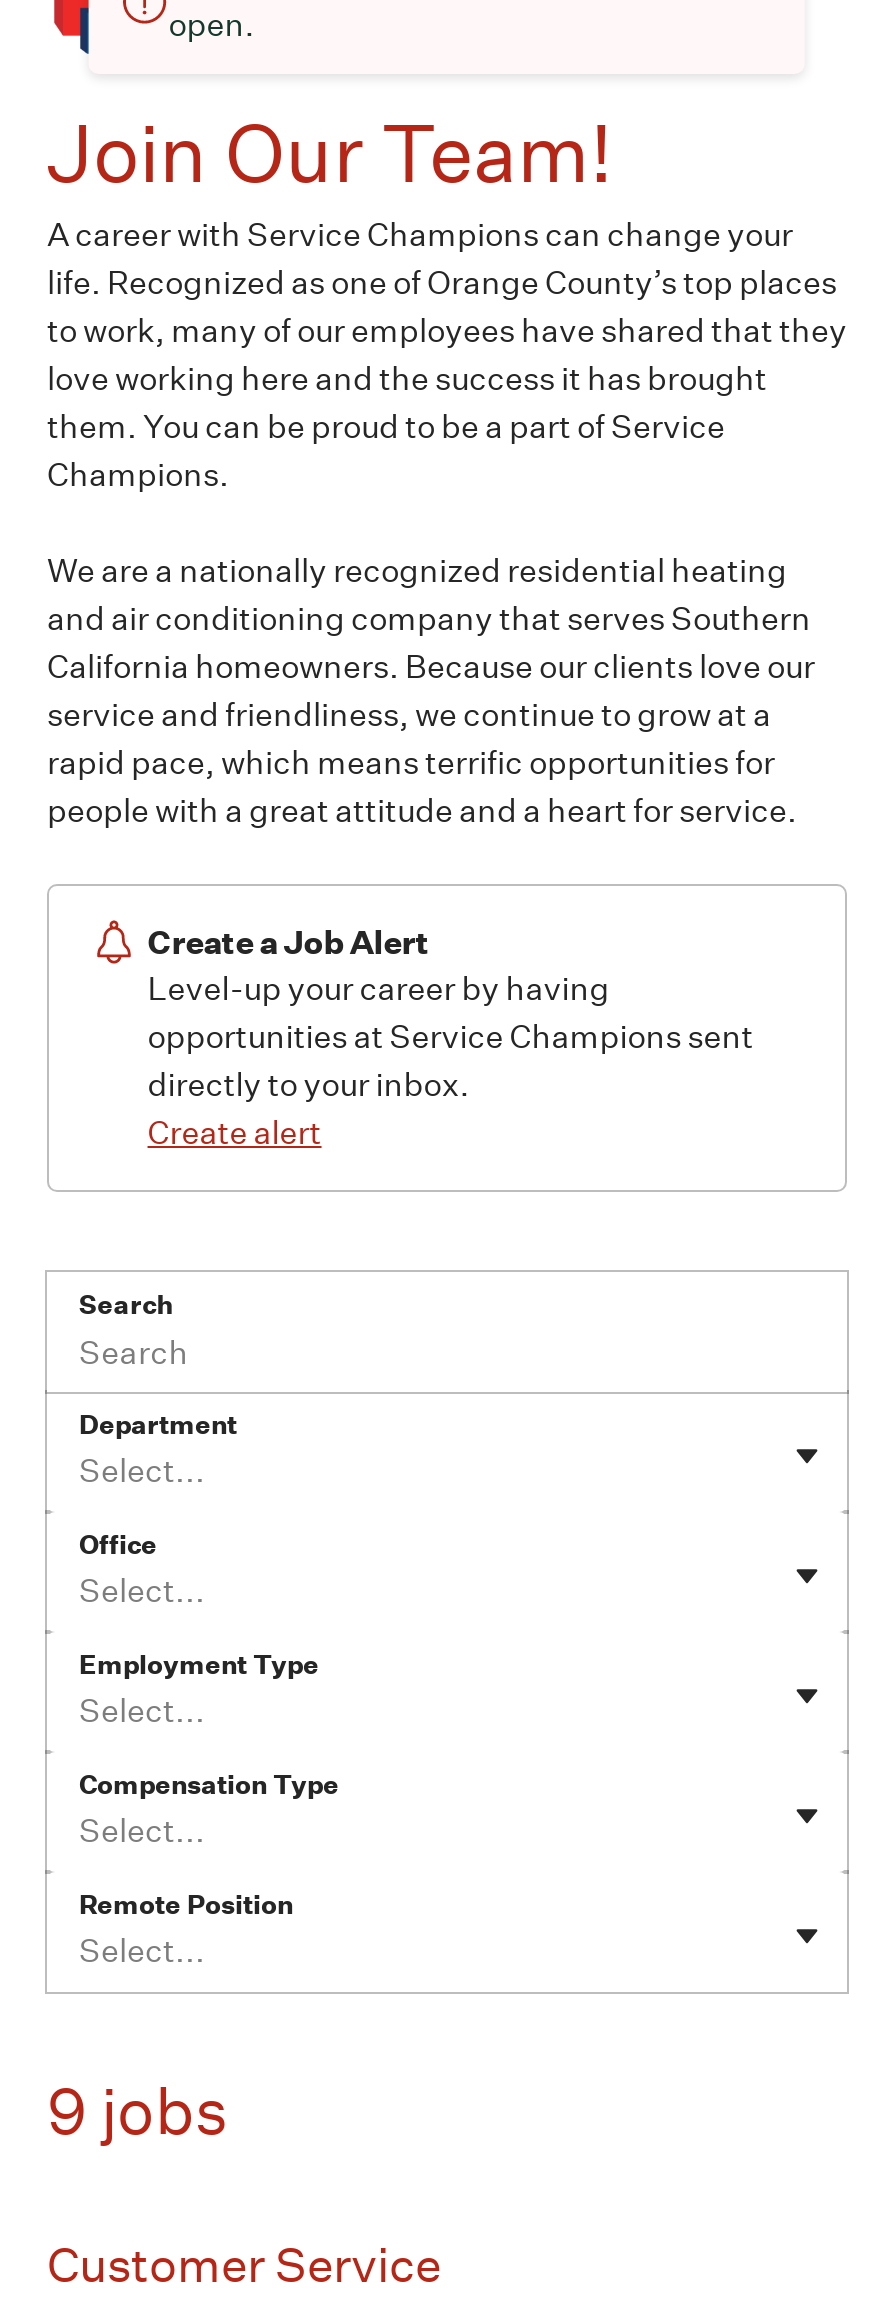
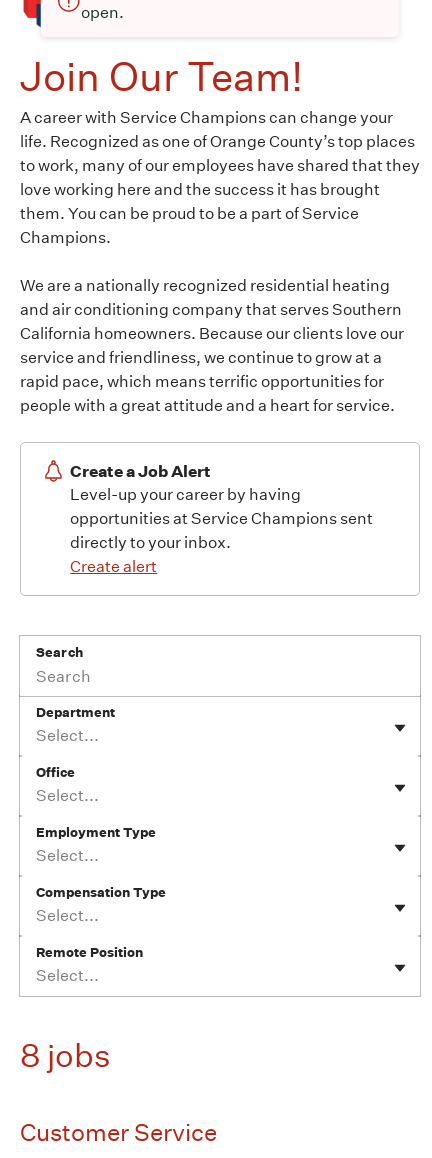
[47,2072,229,2150] 9 jobs -> [20,1036,111,1075] 8 jobs

